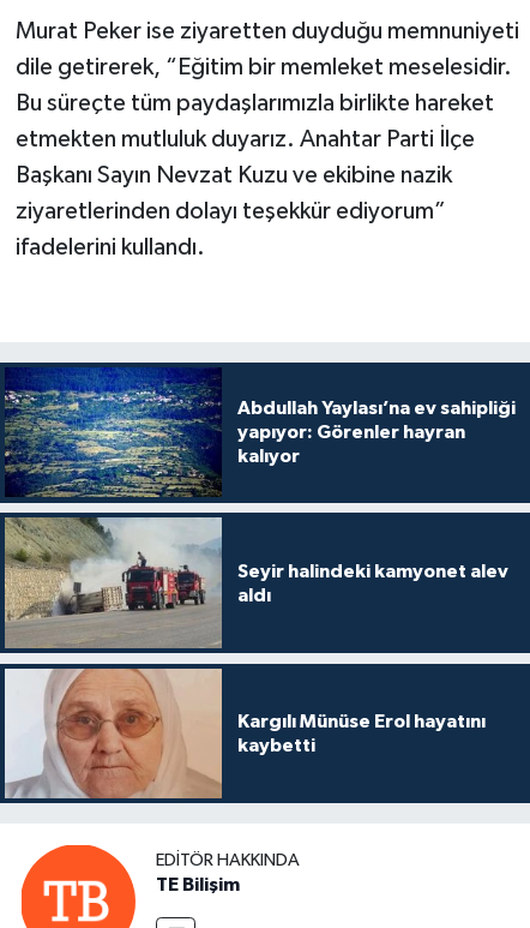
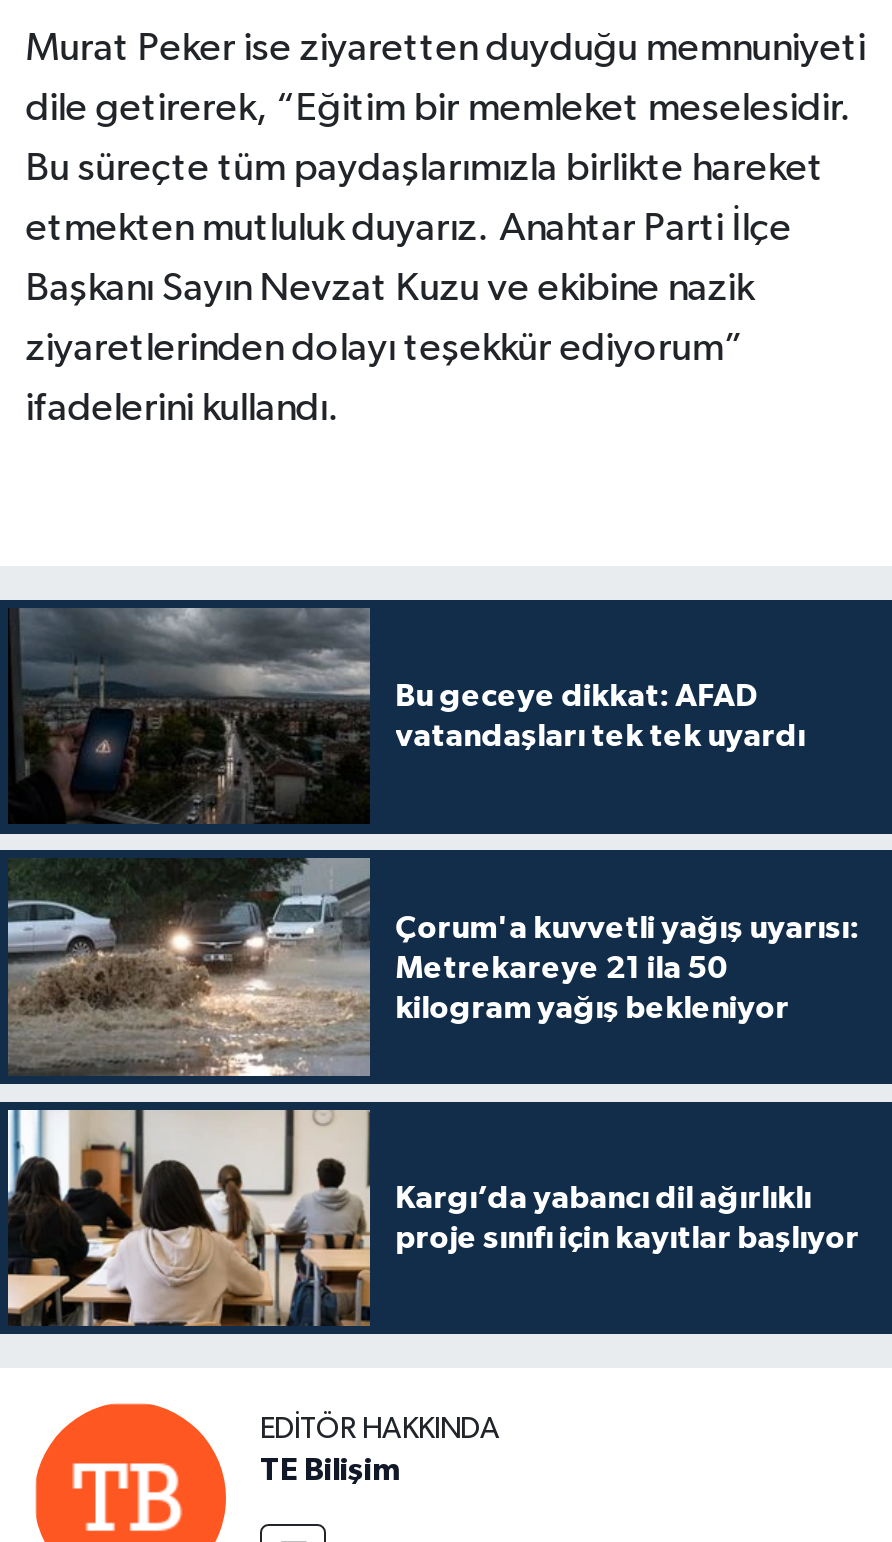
[4,367,515,498] [image] | Abdullah Yaylası’na ev sahipliği | yapıyor: Görenler hayran | kalıyor -> [8,606,805,824] [image] | Bu geceye dikkat: AFAD | vatandaşları tek tek uyardı
[4,516,508,649] [image] | Seyir halindeki kamyonet alev | aldı -> [6,858,859,1076] [image] | Çorum'a kuvvetli yağış uyarısı: | Metrekareye 21 ila 50 | kilogram yağış bekleniyor
[4,667,485,800] [image] | Kargılı Münüse Erol hayatını | kaybetti -> [8,1108,859,1328] [image] | Kargı’da yabancı dil ağırlıklı | proje sınıfı için kayıtlar başlıyor

